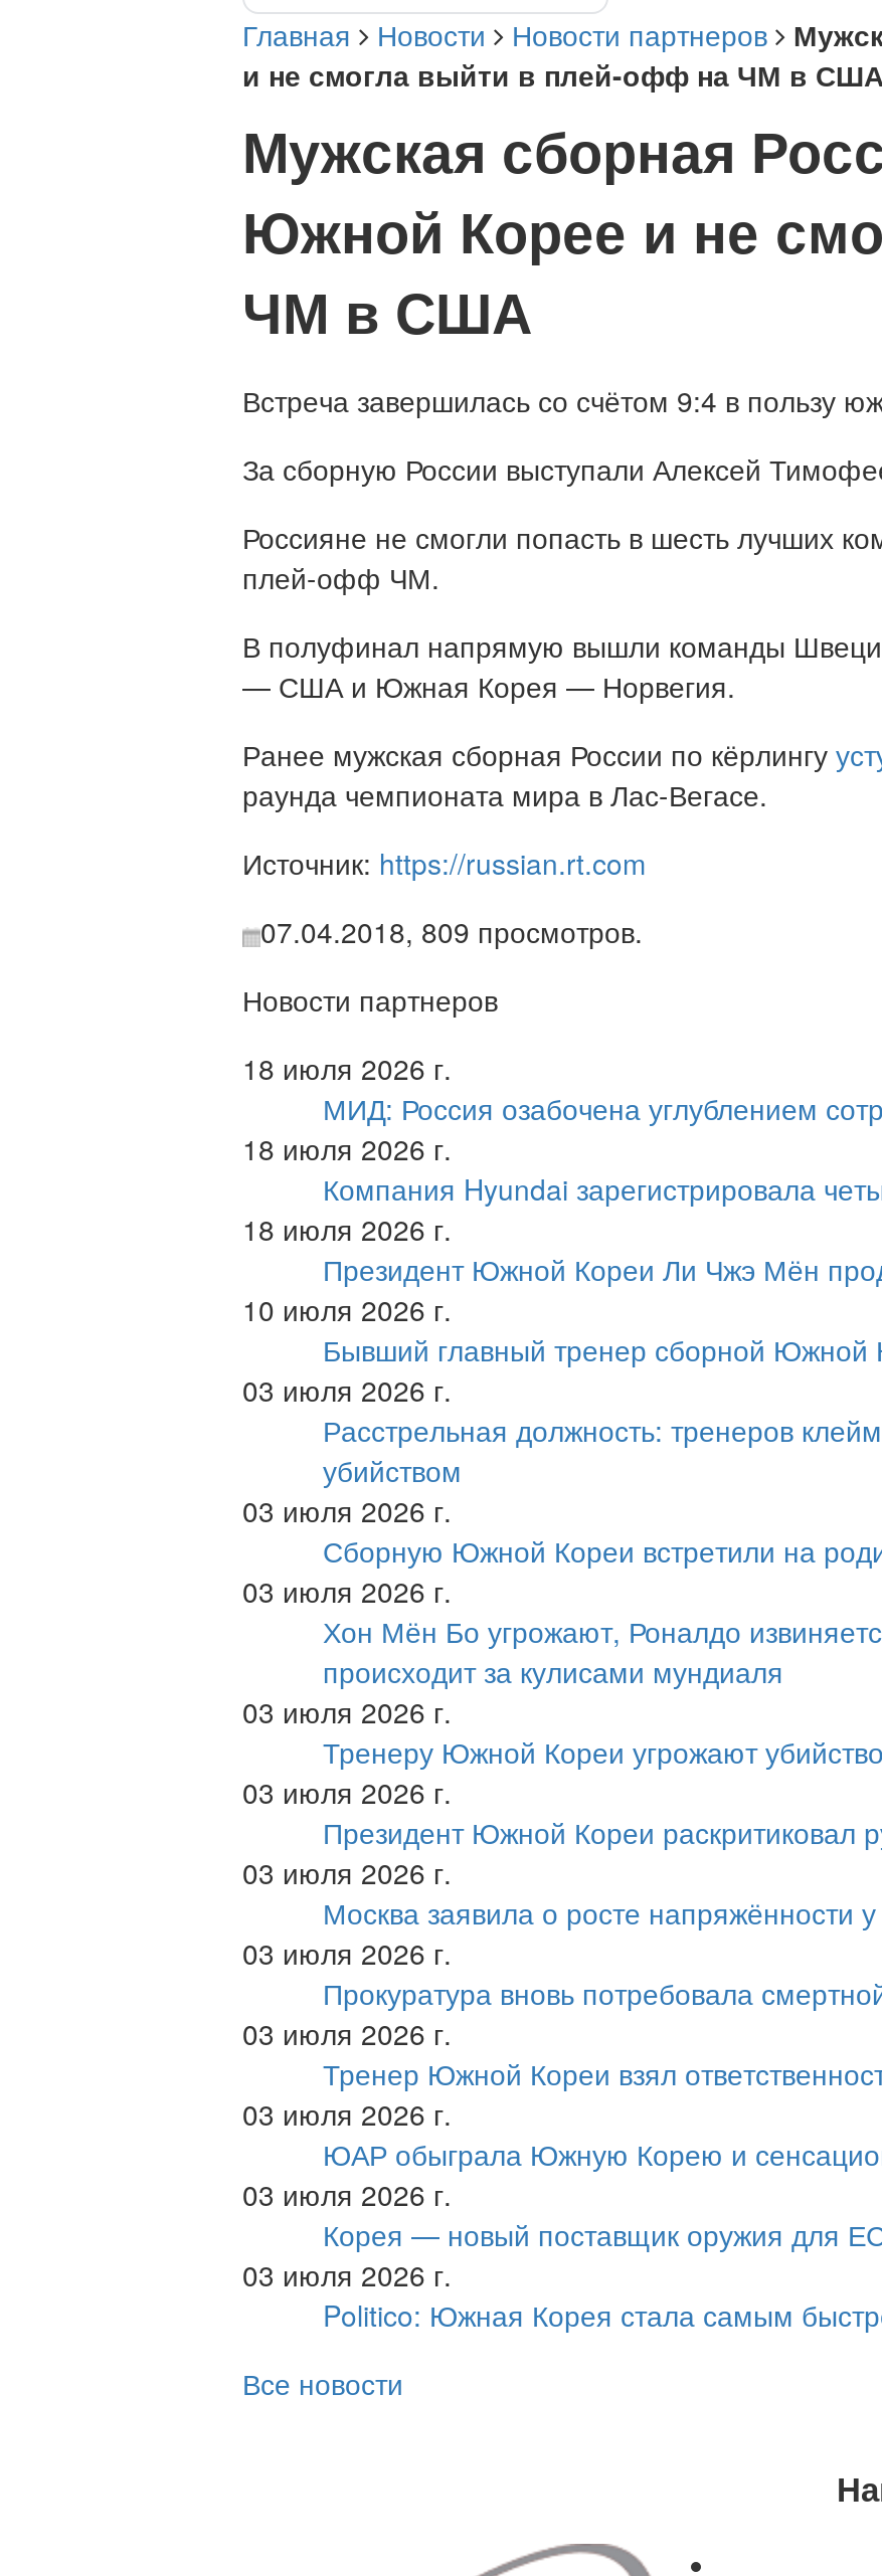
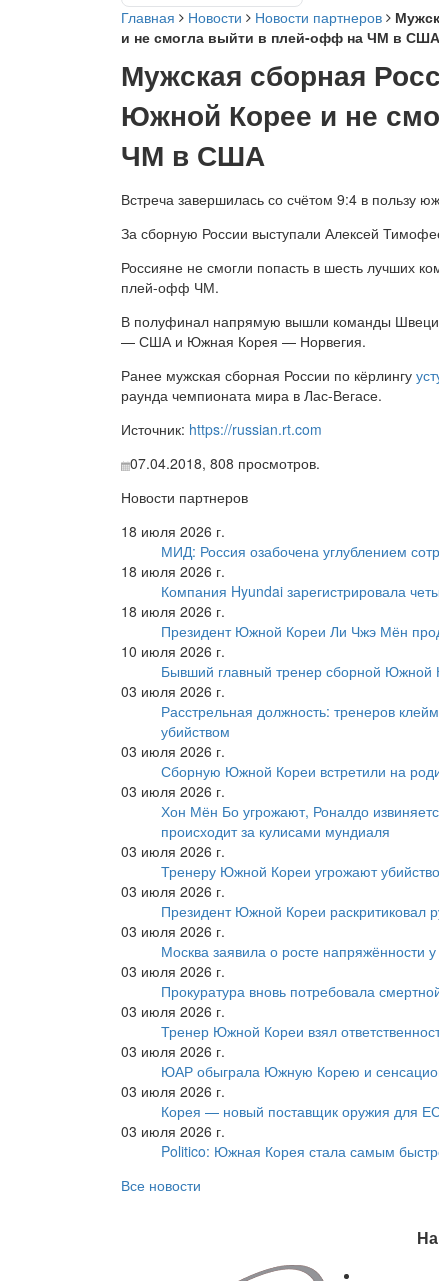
[260,912,643,952] 07.04.2018, 809 просмотров. -> [130,453,320,473] 07.04.2018, 808 просмотров.

